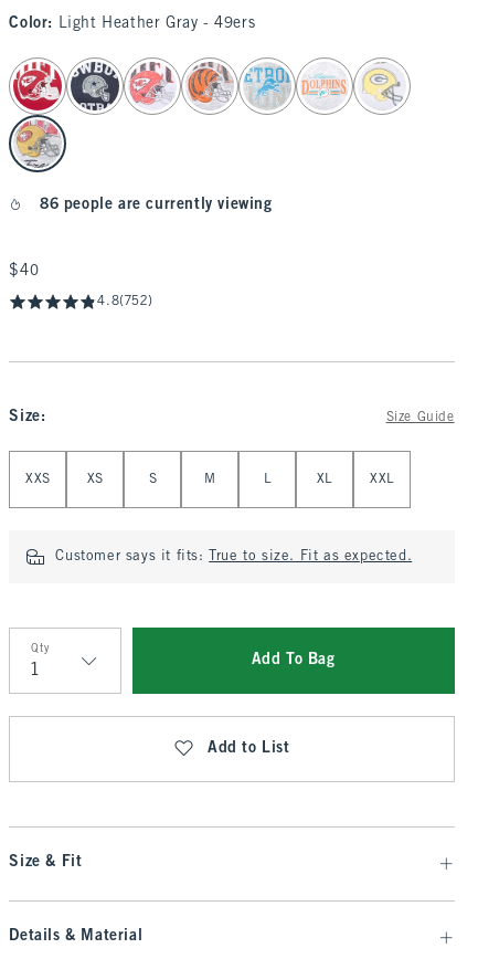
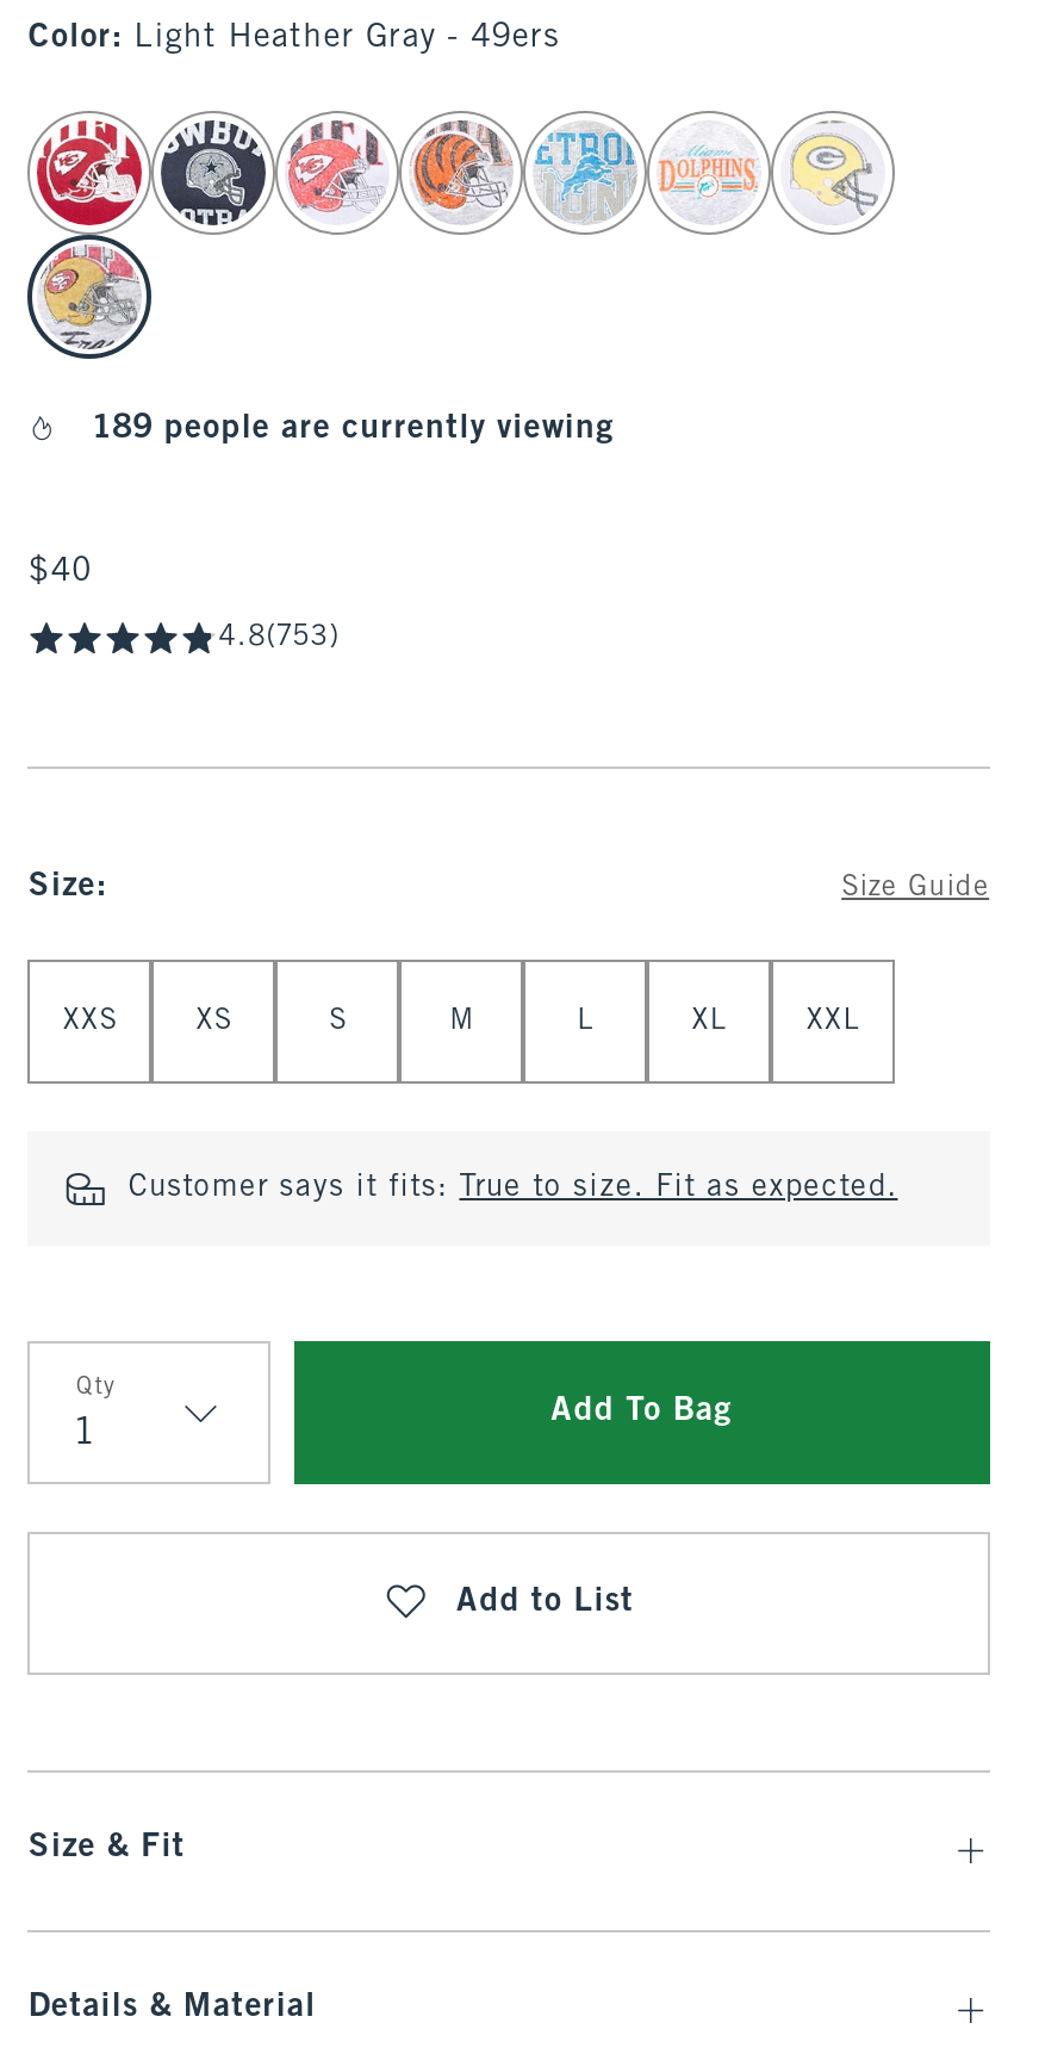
[40,198,272,212] 86 people are currently viewing -> [94,414,614,445] 189 people are currently viewing
[98,295,153,308] 4.8(752) -> [219,623,340,652] 4.8(753)

